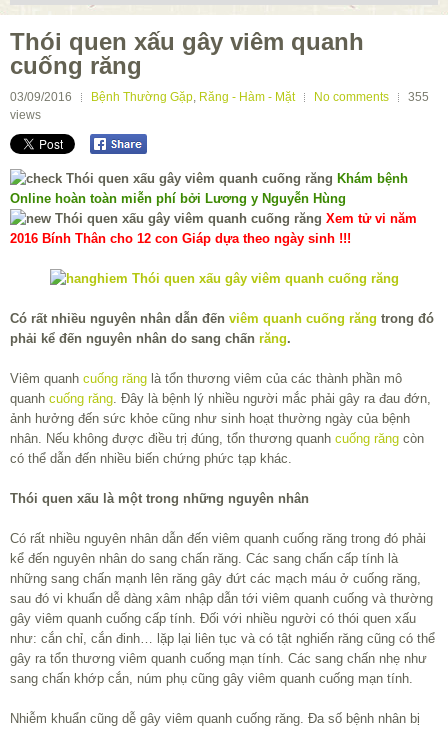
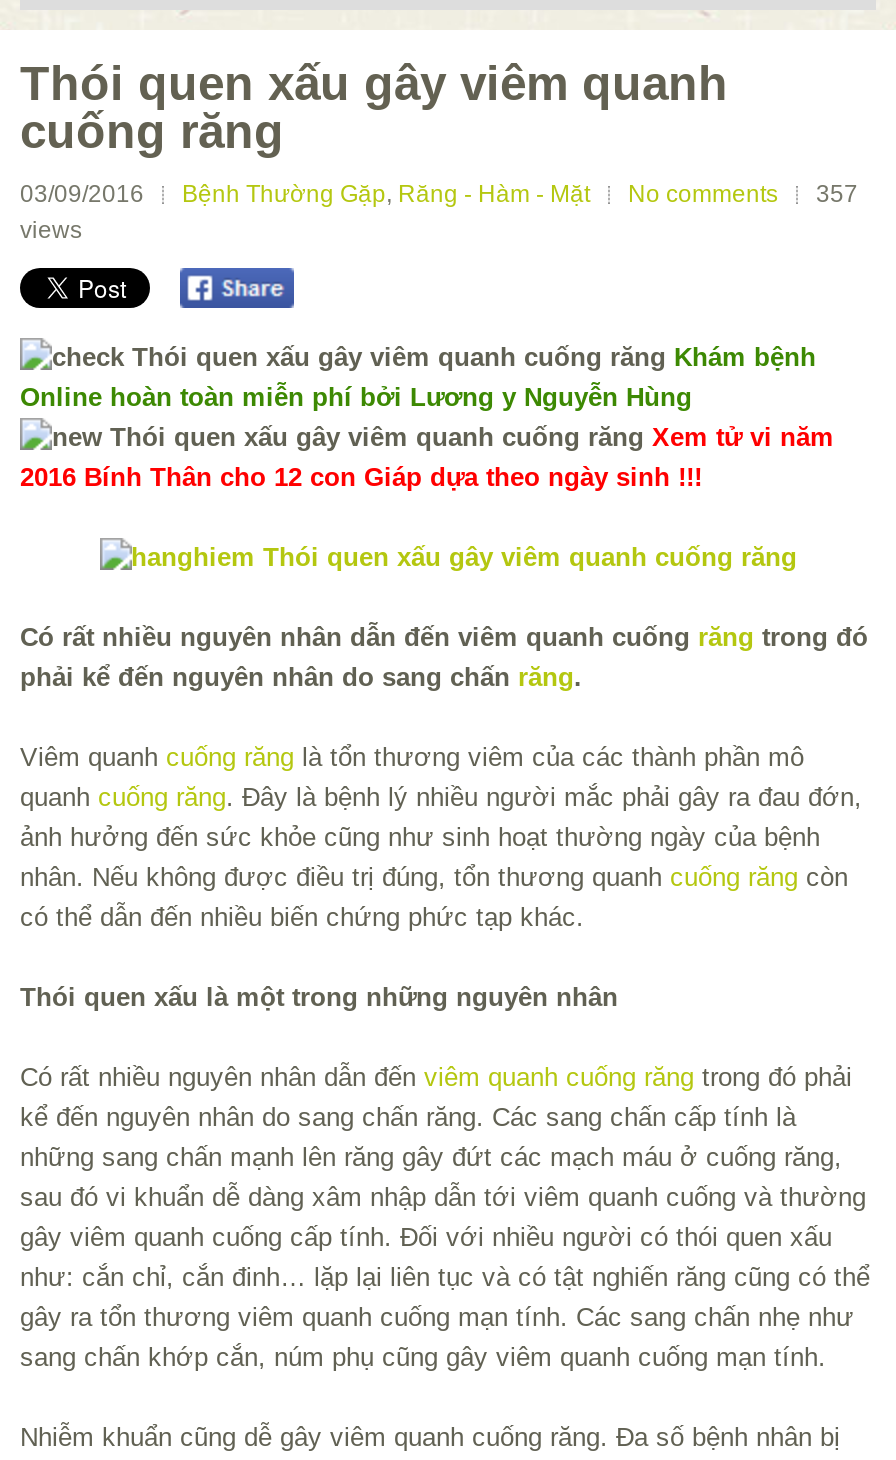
[10,90,429,104] 03/09/2016 Bệnh Thường Gặp, Răng - Hàm - Mặt No comments 355 -> [20,180,858,208] 03/09/2016 Bệnh Thường Gặp, Răng - Hàm - Mặt No comments 357

